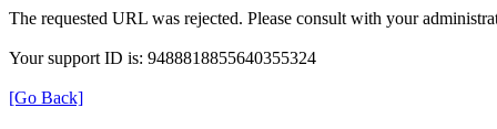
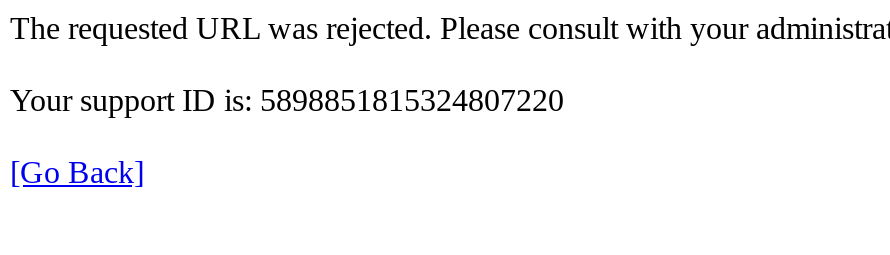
[9,49,316,67] Your support ID is: 9488818855640355324 -> [10,83,564,117] Your support ID is: 5898851815324807220

